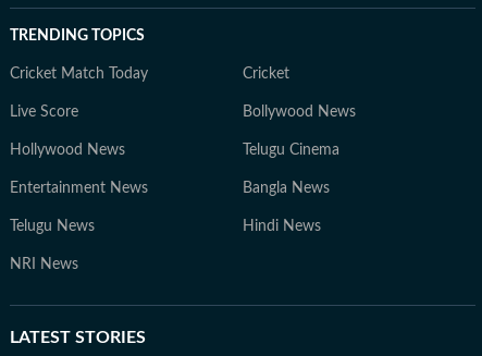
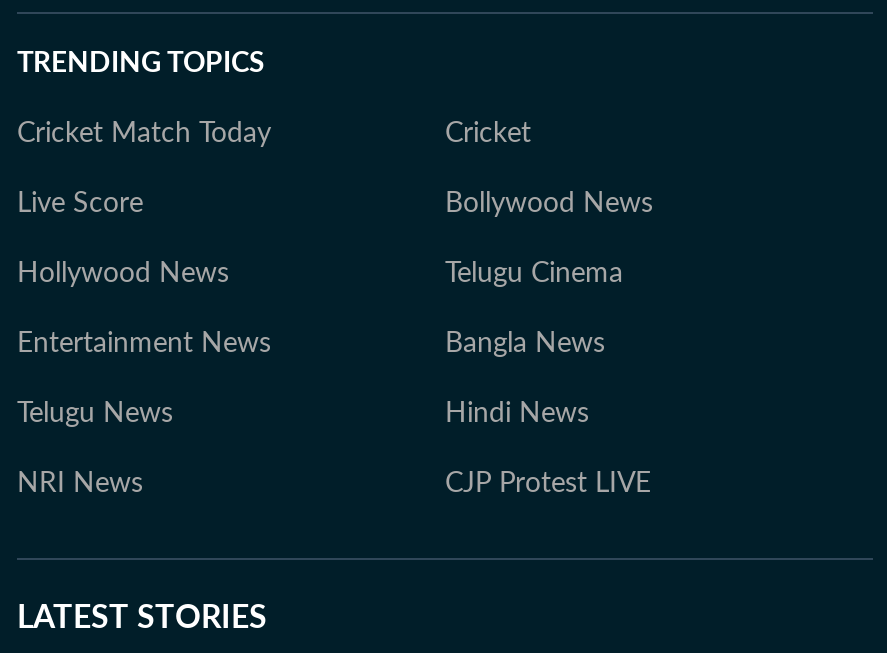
none -> [445,470,651,498] CJP Protest LIVE

